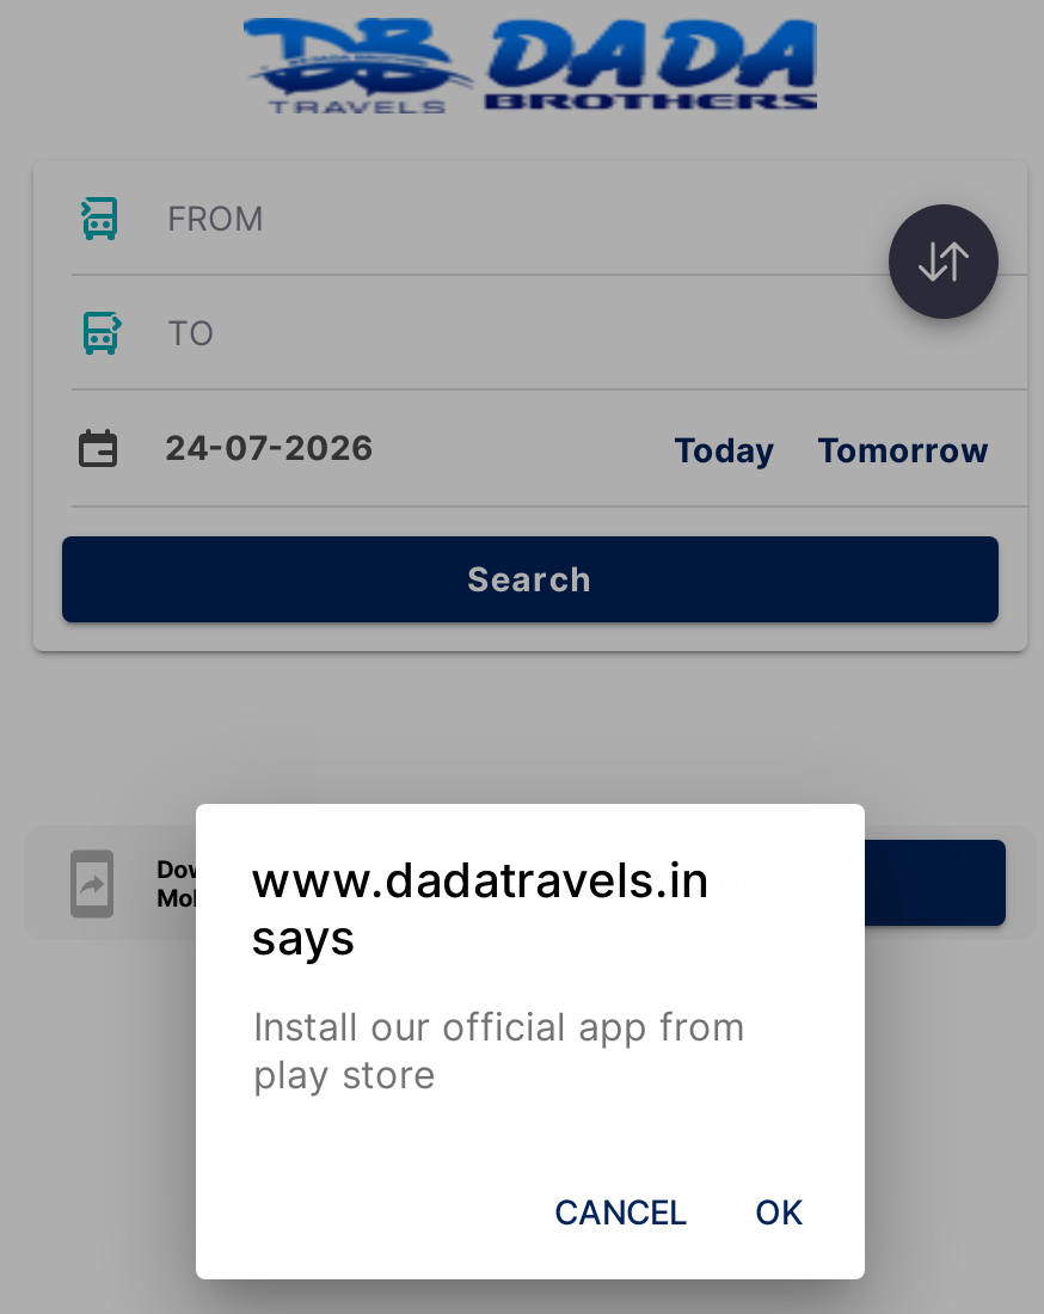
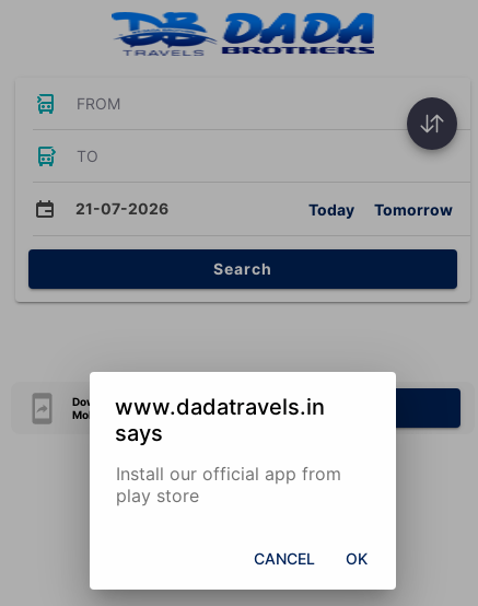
[165,426,373,467] 24-07-2026 -> [75,199,168,218] 21-07-2026

